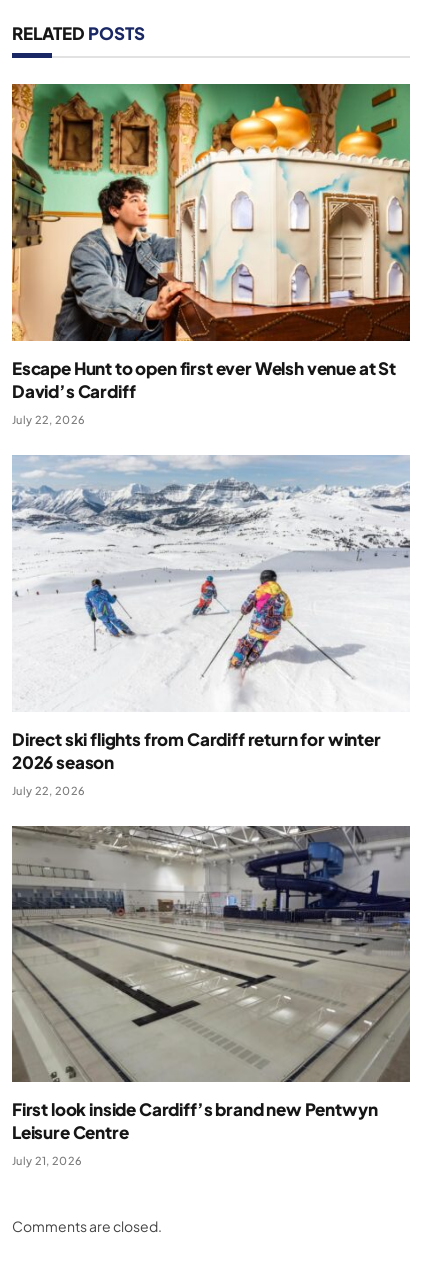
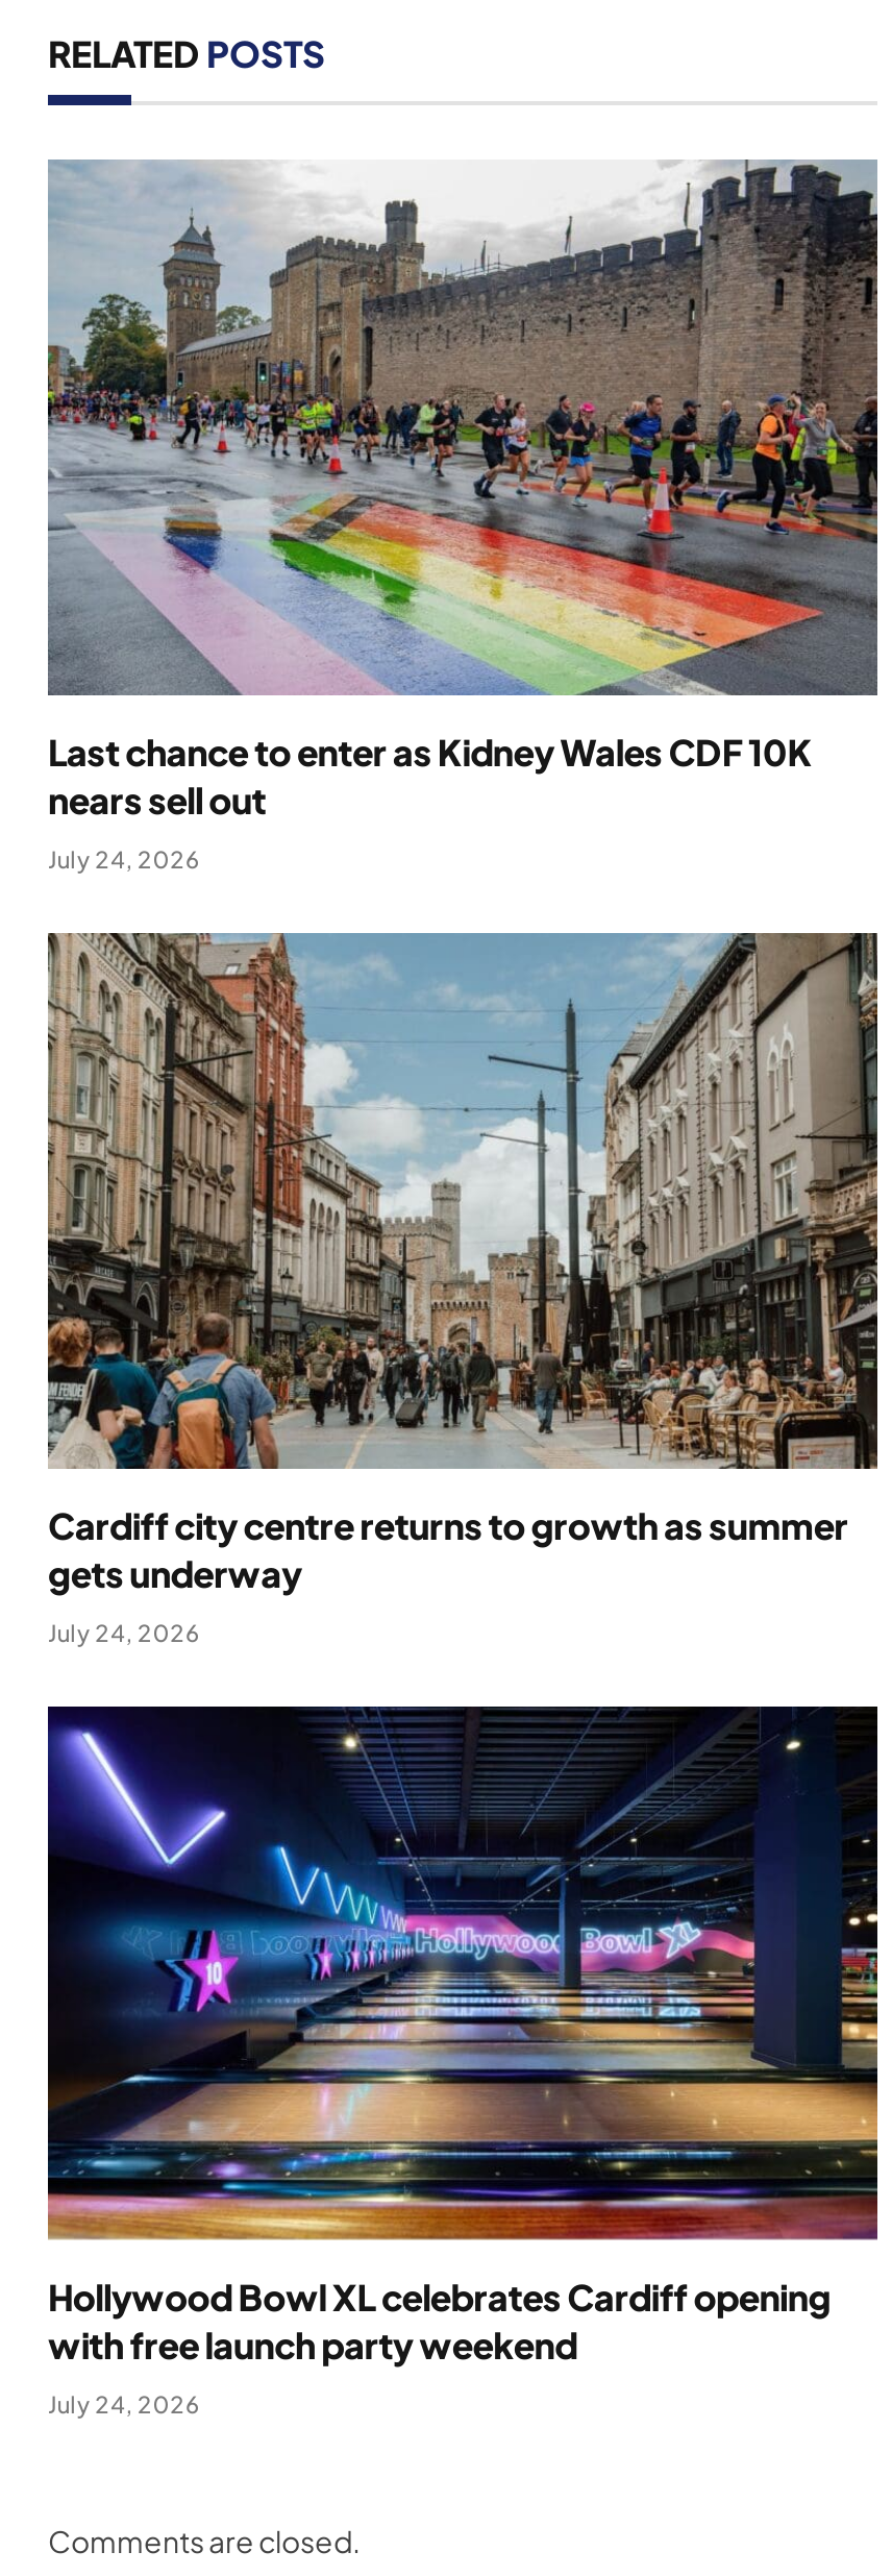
[11,83,411,402] [image] | Escape Hunt to open first ever Welsh venue at St | David’s Cardiff -> [46,160,879,822] [image] | Last chance to enter as Kidney Wales CDF 10K | nears sell out
[12,413,85,426] July 22, 2026 -> [48,845,201,872] July 24, 2026
[11,455,410,772] [image] | Direct ski flights from Cardiff return for winter | 2026 season -> [46,931,879,1595] [image] | Cardiff city centre returns to growth as summer | gets underway
[12,783,85,796] July 22, 2026 -> [48,1618,201,1645] July 24, 2026
[11,825,411,1143] [image] | First look inside Cardiff’s brand new Pentwyn | Leisure Centre -> [46,1704,879,2368] [image] | Hollywood Bowl XL celebrates Cardiff opening | with free launch party weekend
[12,1154,82,1167] July 21, 2026 -> [48,2391,201,2418] July 24, 2026

